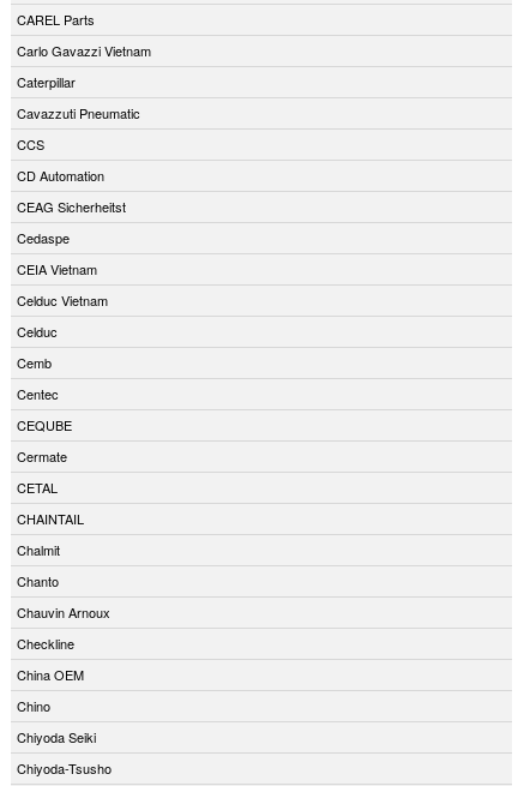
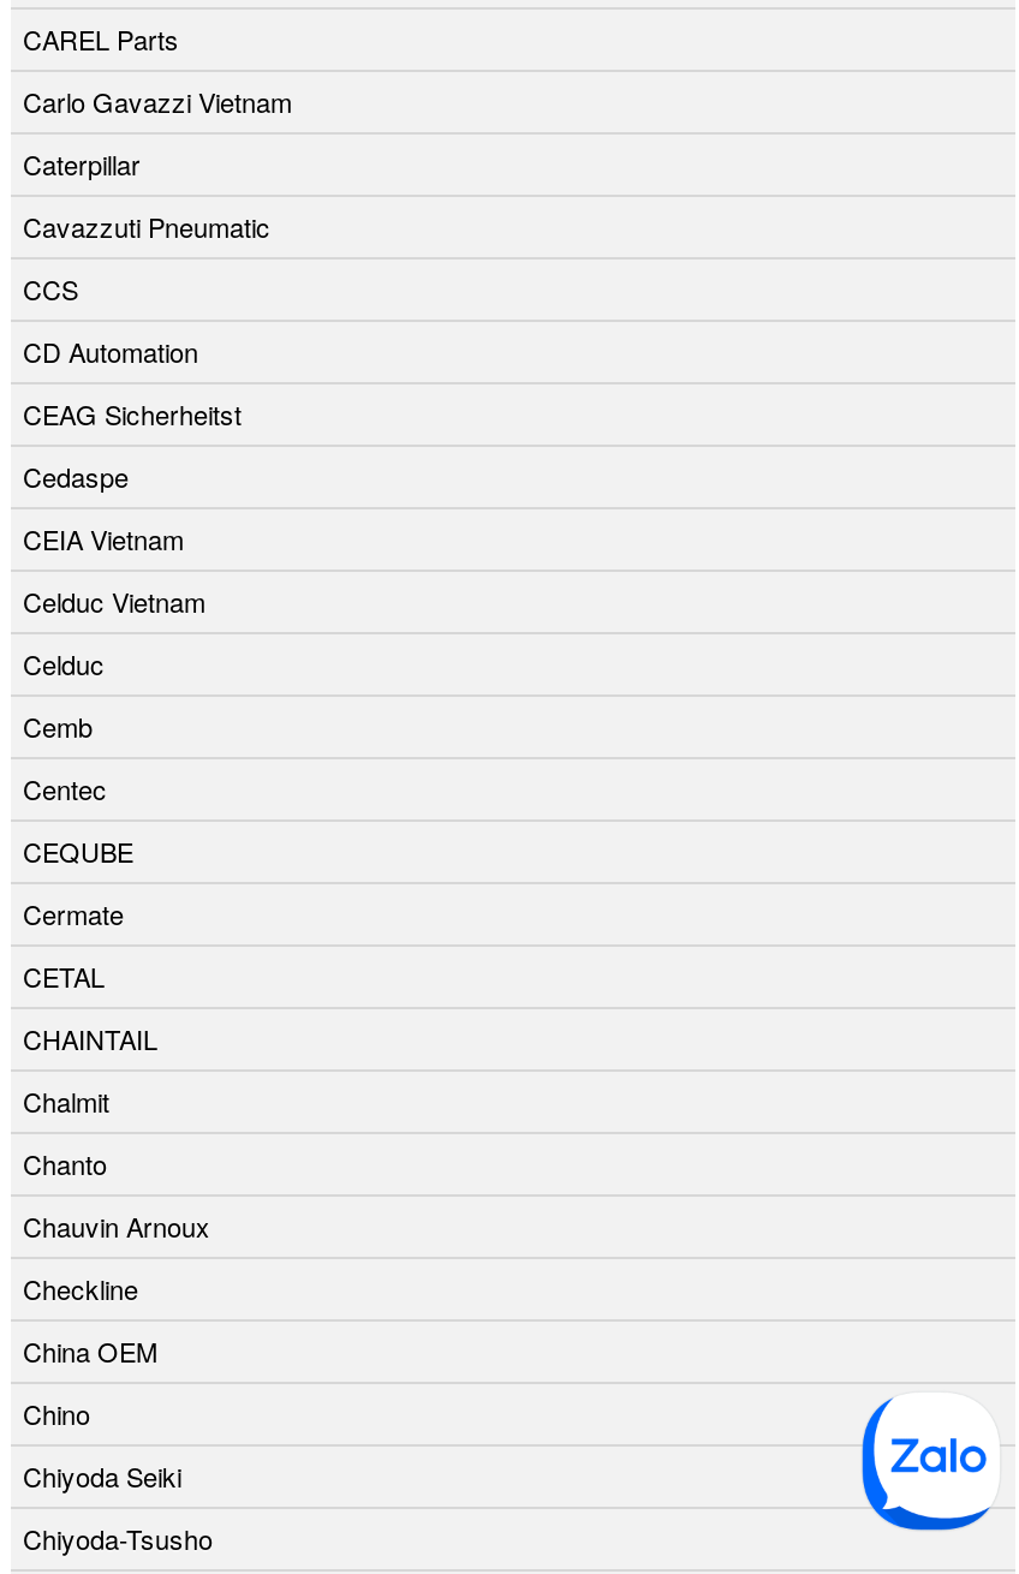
none -> [859,1396,999,1533] [image]

